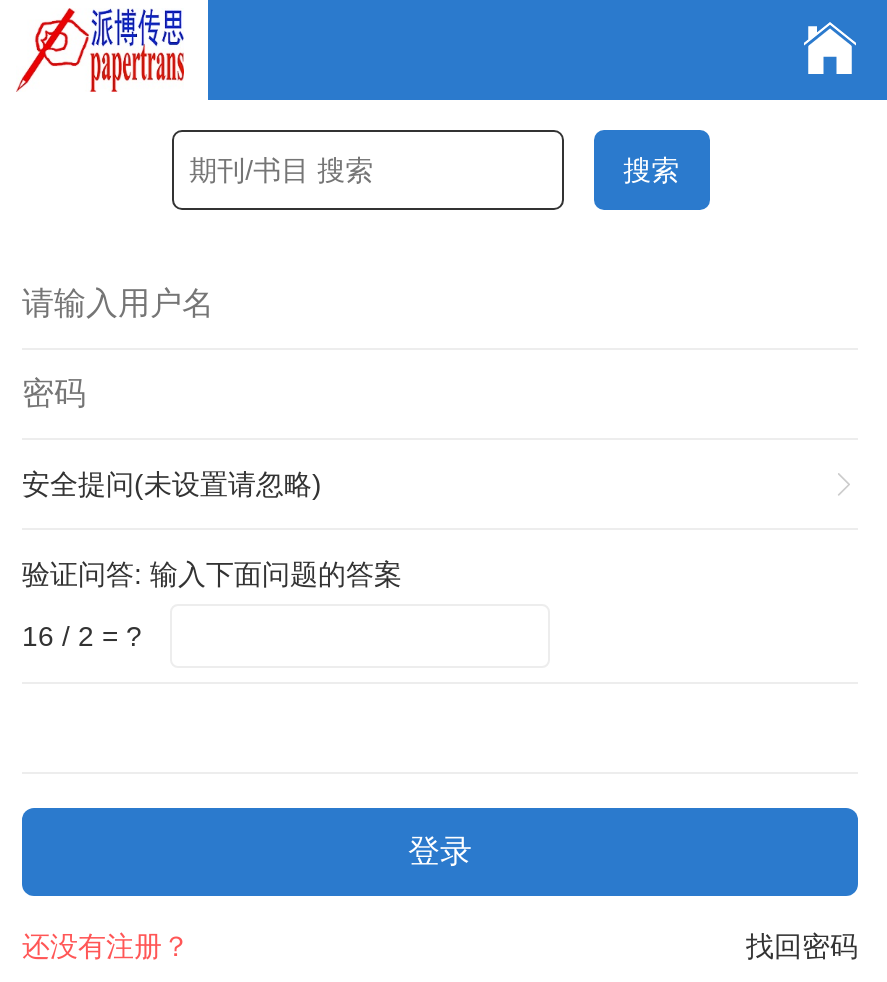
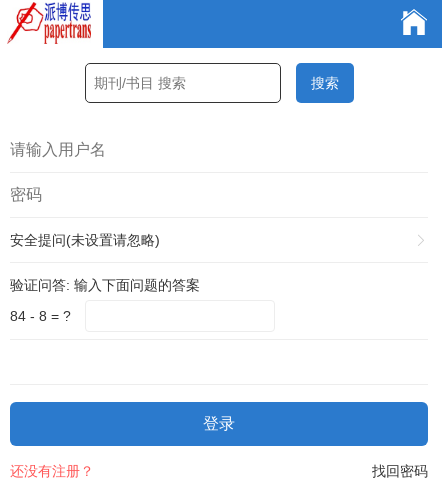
[22,620,142,652] 16 / 2 = ? -> [10,308,71,324] 84 - 8 = ?

